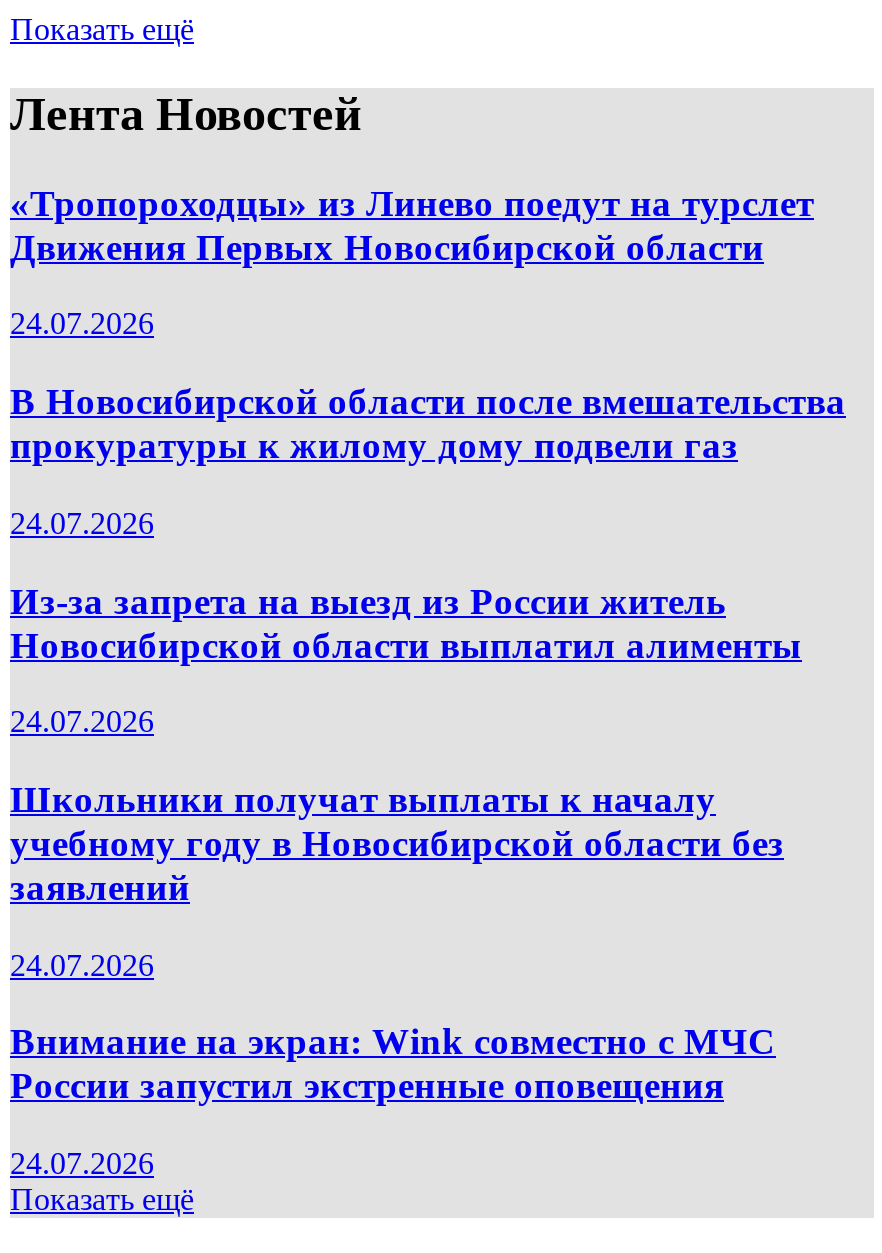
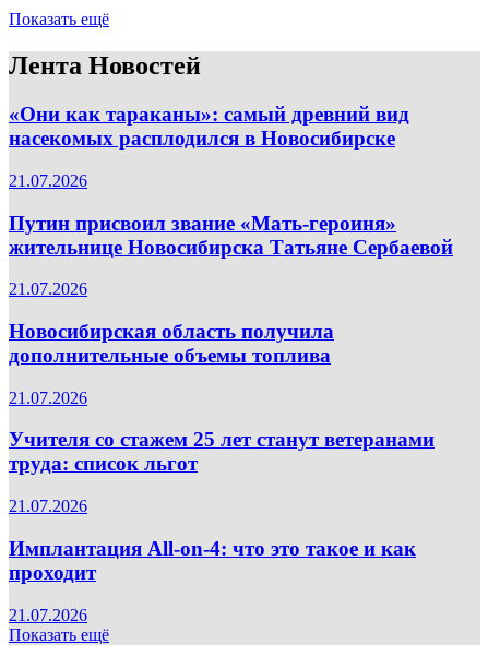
[10,181,814,267] «Тропороходцы» из Линево поедут на турслет | Движения Первых Новосибирской области -> [9,103,409,150] «Они как тараканы»: самый древний вид | насекомых расплодился в Новосибирске
[10,307,154,341] 24.07.2026 -> [9,171,87,190] 21.07.2026
[10,380,846,466] В Новосибирской области после вмешательства | прокуратуры к жилому дому подвели газ -> [9,211,453,258] Путин присвоил звание «Мать-героиня» | жительнице Новосибирска Татьяне Сербаевой
[10,506,154,540] 24.07.2026 -> [9,280,87,298] 21.07.2026
[10,579,802,665] Из-за запрета на выезд из России житель | Новосибирской области выплатил алименты -> [9,320,334,367] Новосибирская область получила | дополнительные объемы топлива
[10,704,154,738] 24.07.2026 -> [9,388,87,407] 21.07.2026
[10,778,784,908] Школьники получат выплаты к началу | учебному году в Новосибирской области без | заявлений -> [9,428,435,475] Учителя со стажем 25 лет станут ветеранами | труда: список льгот
[10,947,154,981] 24.07.2026 -> [9,497,87,515] 21.07.2026
[10,1021,776,1107] Внимание на экран: Wink совместно с МЧС | России запустил экстренные оповещения -> [9,537,416,584] Имплантация All-on-4: что это такое и как | проходит
[10,1146,154,1180] 24.07.2026 -> [9,605,87,624] 21.07.2026

